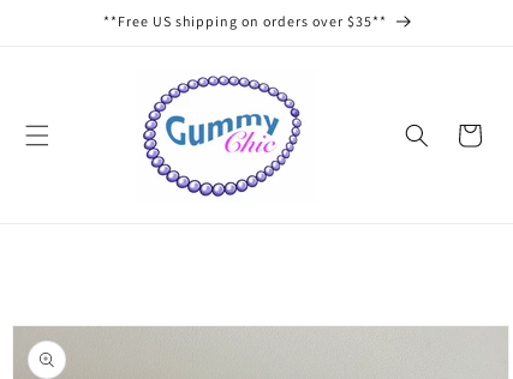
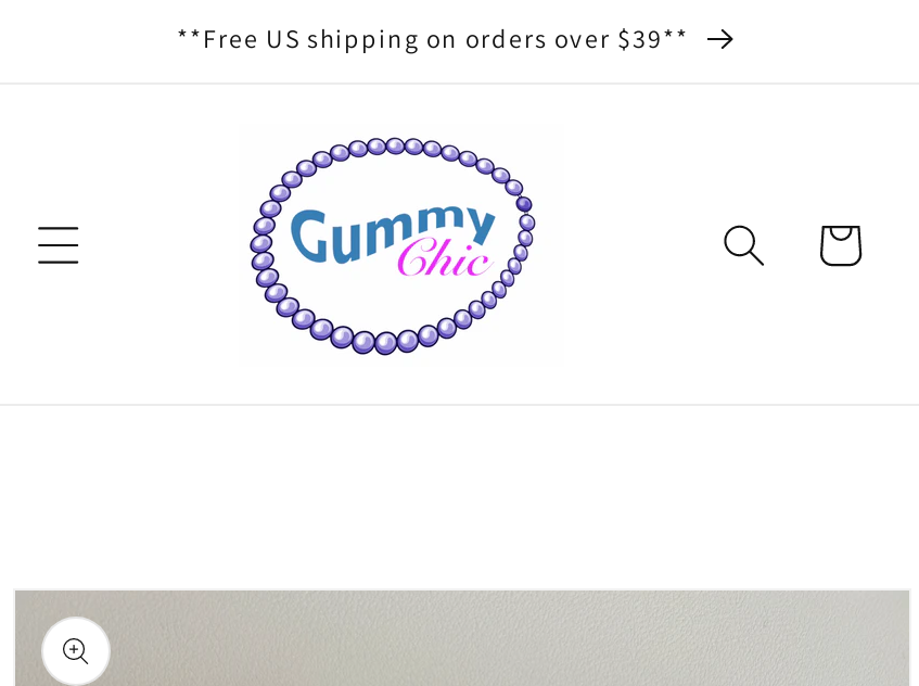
[103,12,386,30] **Free US shipping on orders over $35** -> [177,22,689,54] **Free US shipping on orders over $39**

